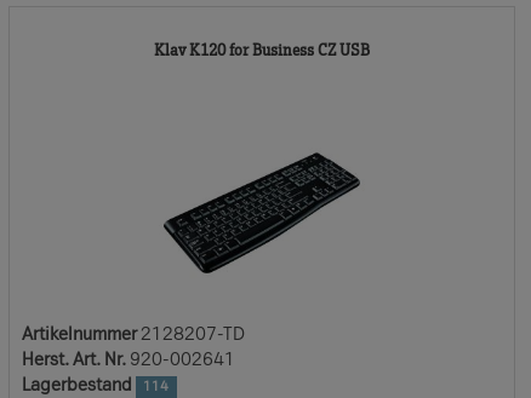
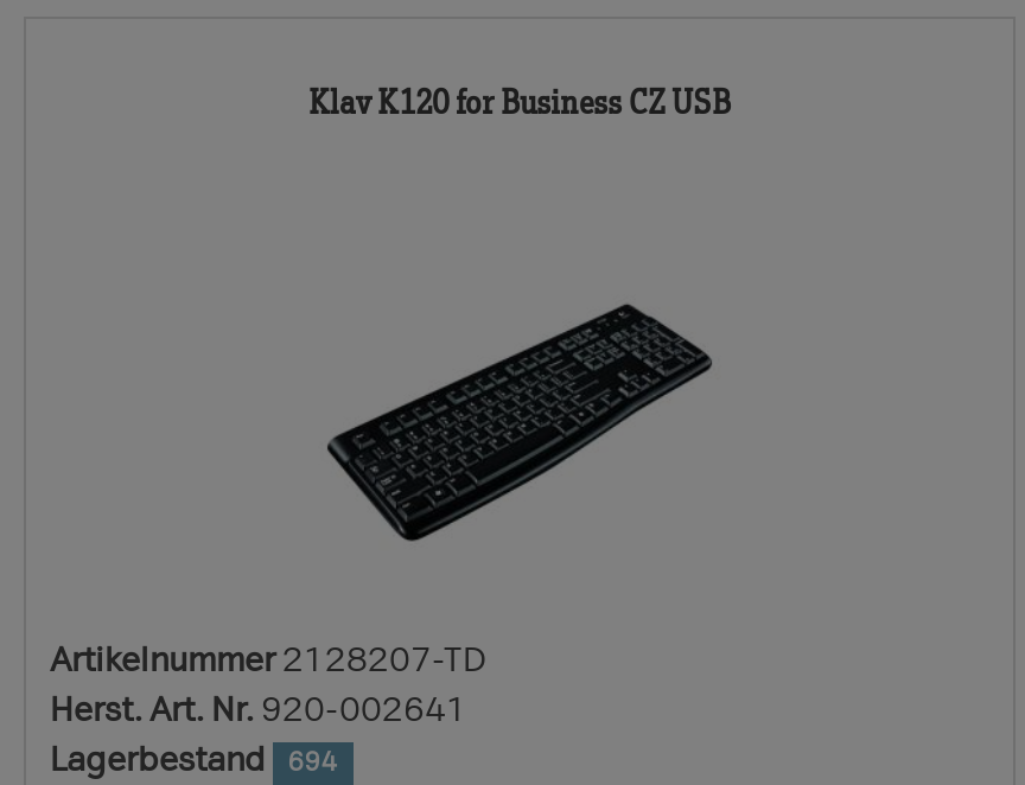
[22,375,169,396] Lagerbestand 114 -> [50,740,338,780] Lagerbestand 694

